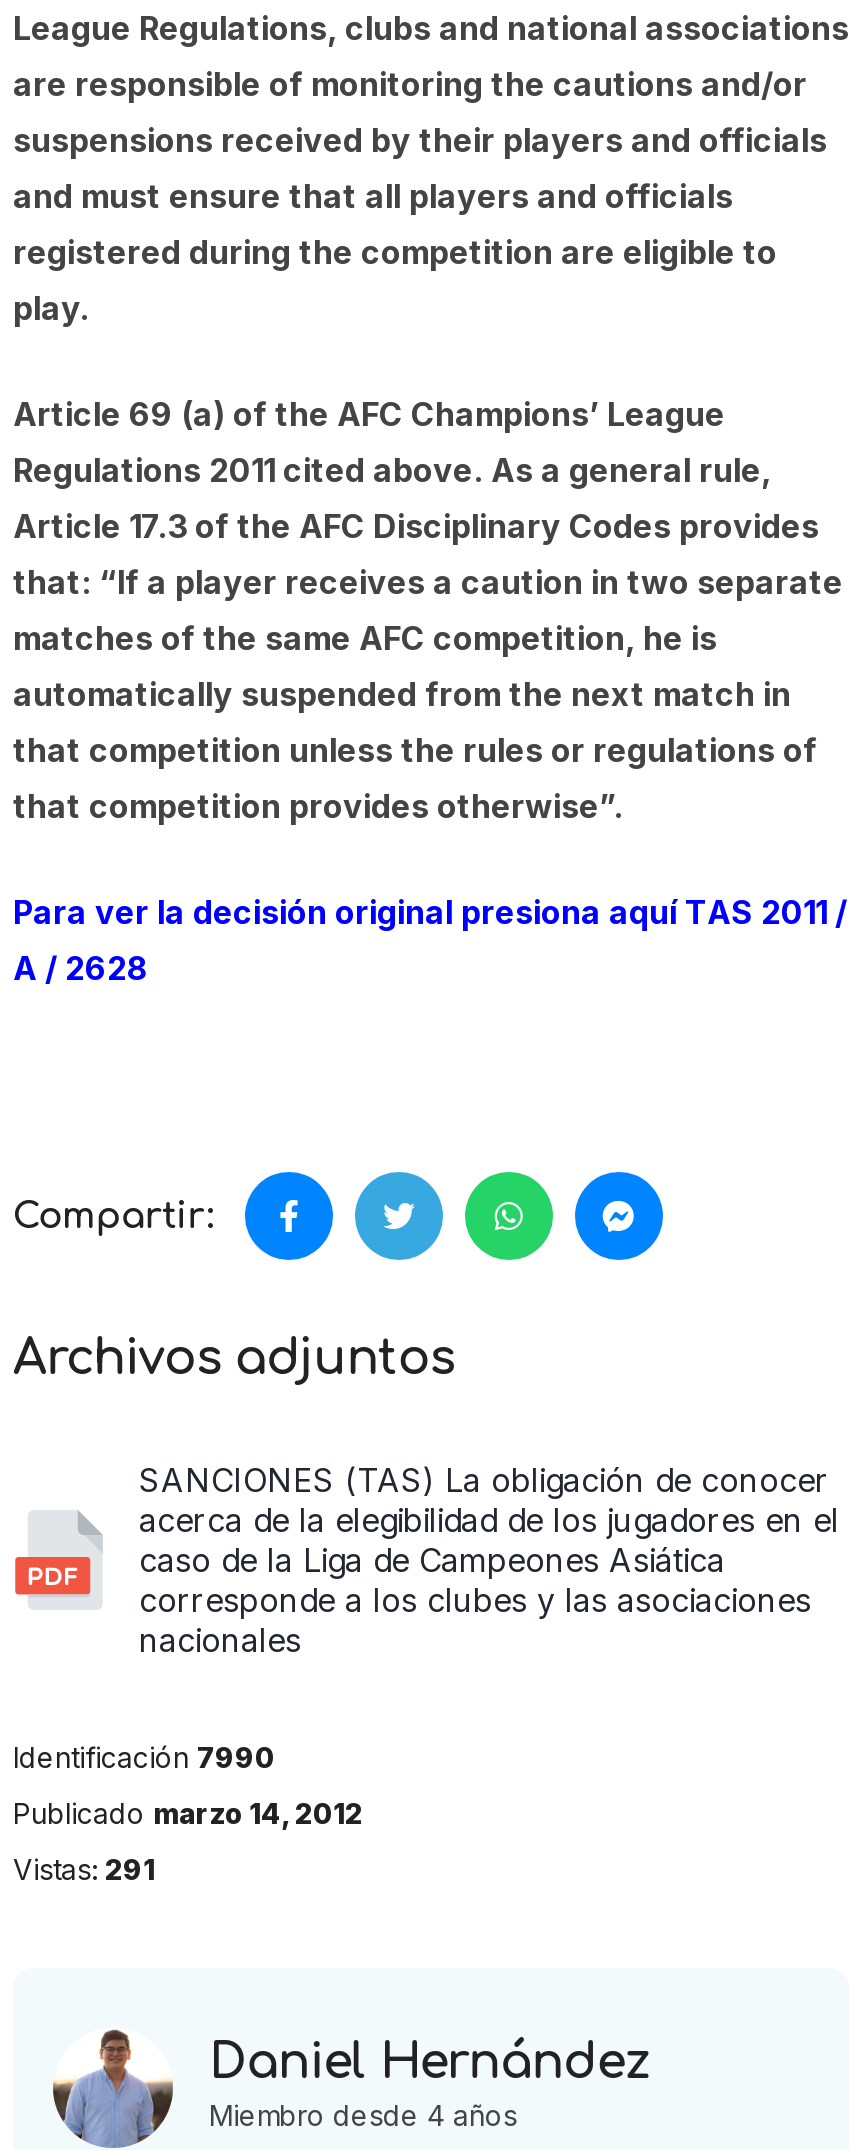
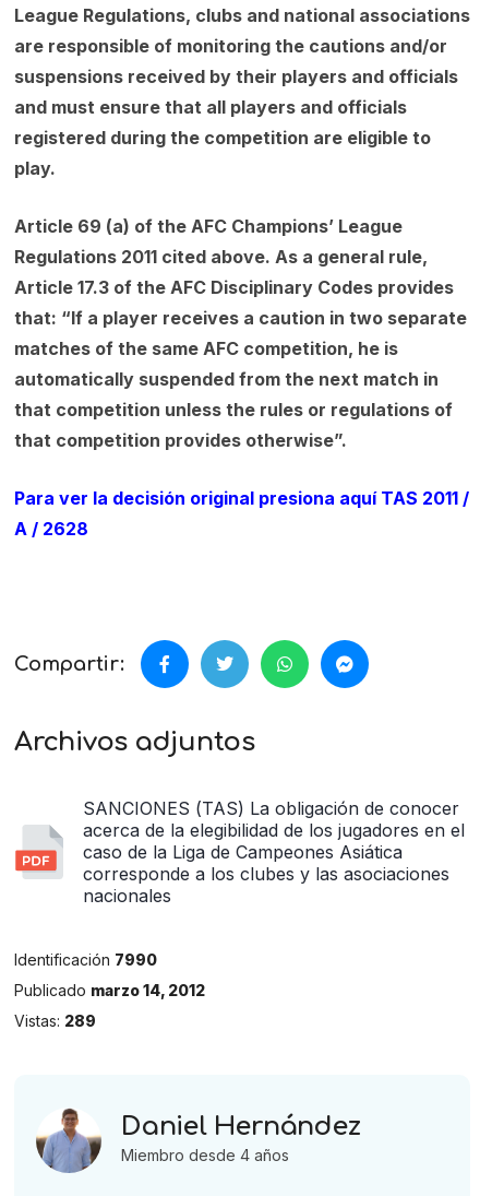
[13,1852,155,1886] Vistas: 291 -> [14,1011,96,1030] Vistas: 289

